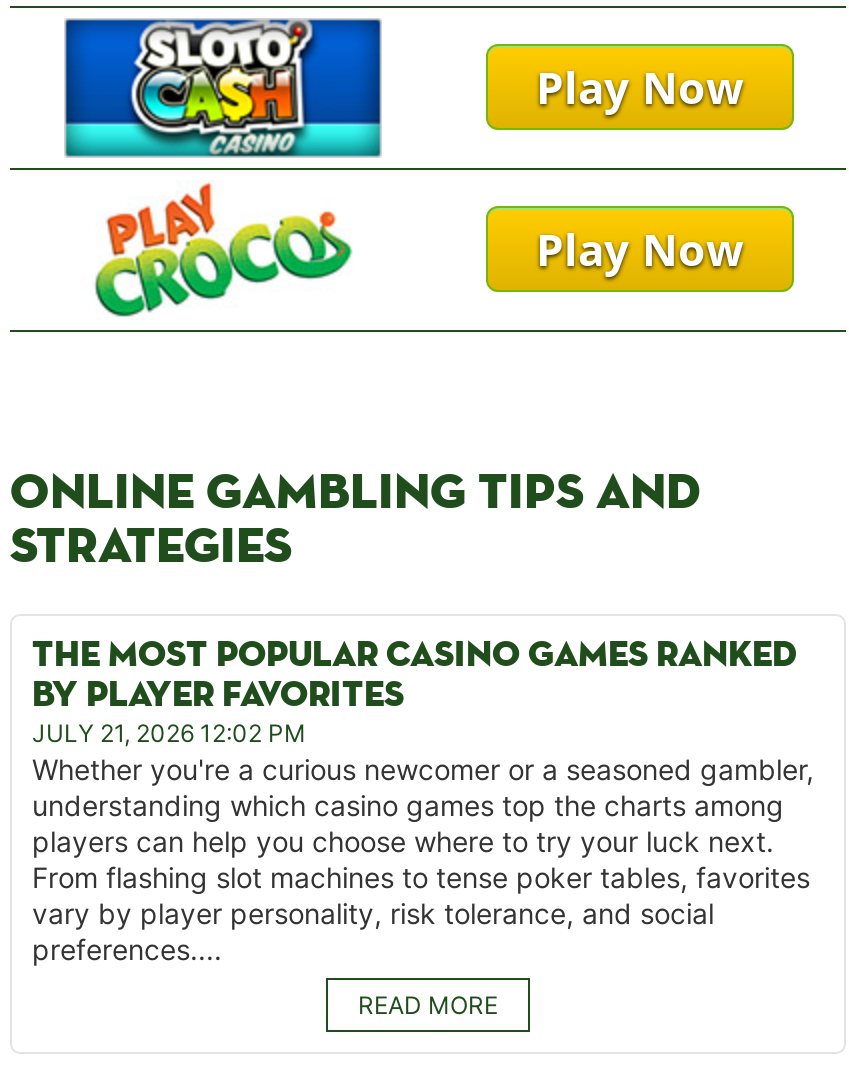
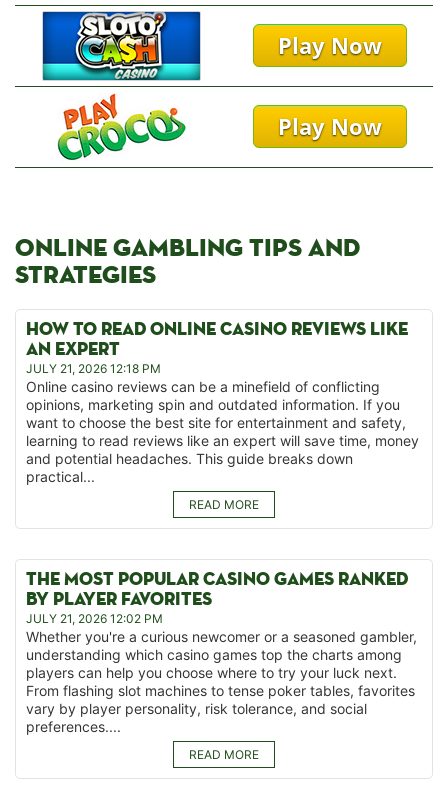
none -> [26,317,419,511] HOW TO READ ONLINE CASINO REVIEWS LIKE | AN EXPERT | JULY 21, 2026 12:18 PM | Online casino reviews can be a minefield of conflicting | opinions, marketing spin and outdated information. If you | want to choose the best site for entertainment and safety, | learning to read reviews like an expert will save time, money | and potential headaches. This guide breaks down | practical... | READ MORE

